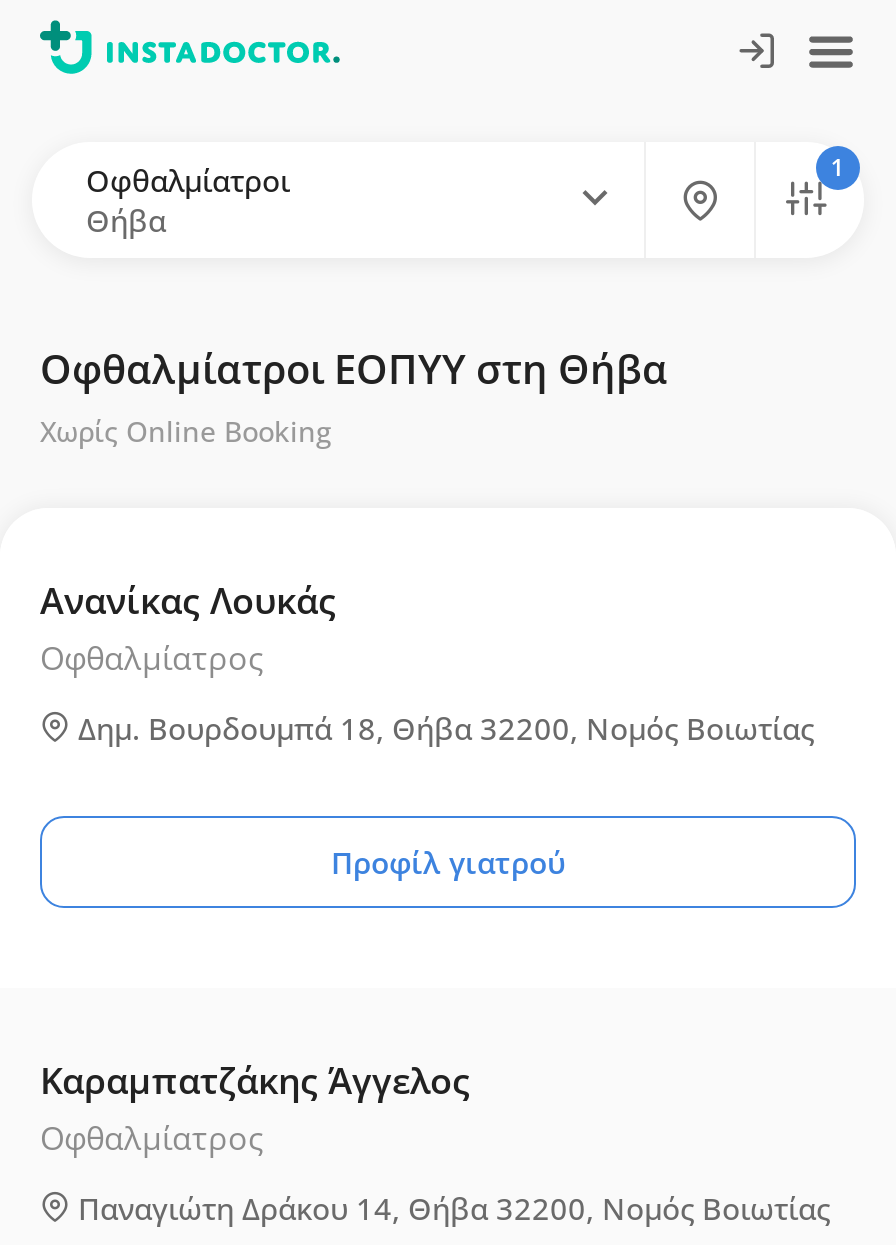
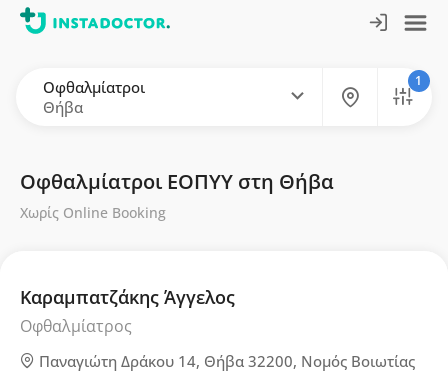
[40,576,822,882] Ανανίκας Λουκάς | Οφθαλμίατρος | Δημ. Βουρδουμπά 18, Θήβα 32200, Νομός Βοιωτίας | Προφίλ γιατρού -> none

